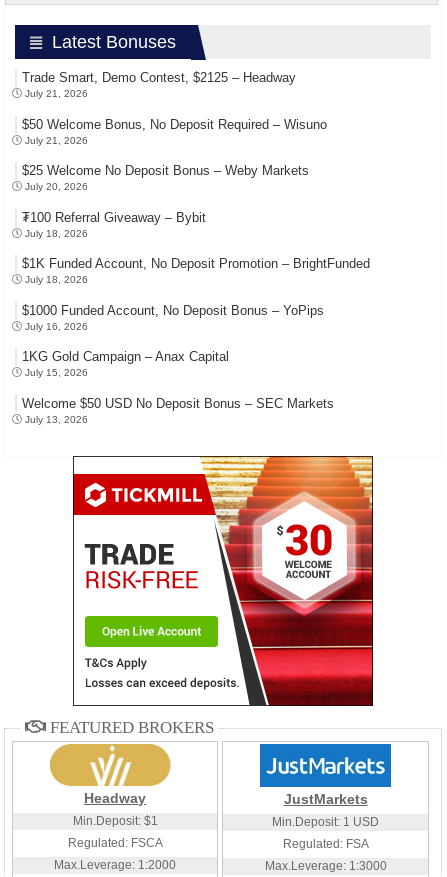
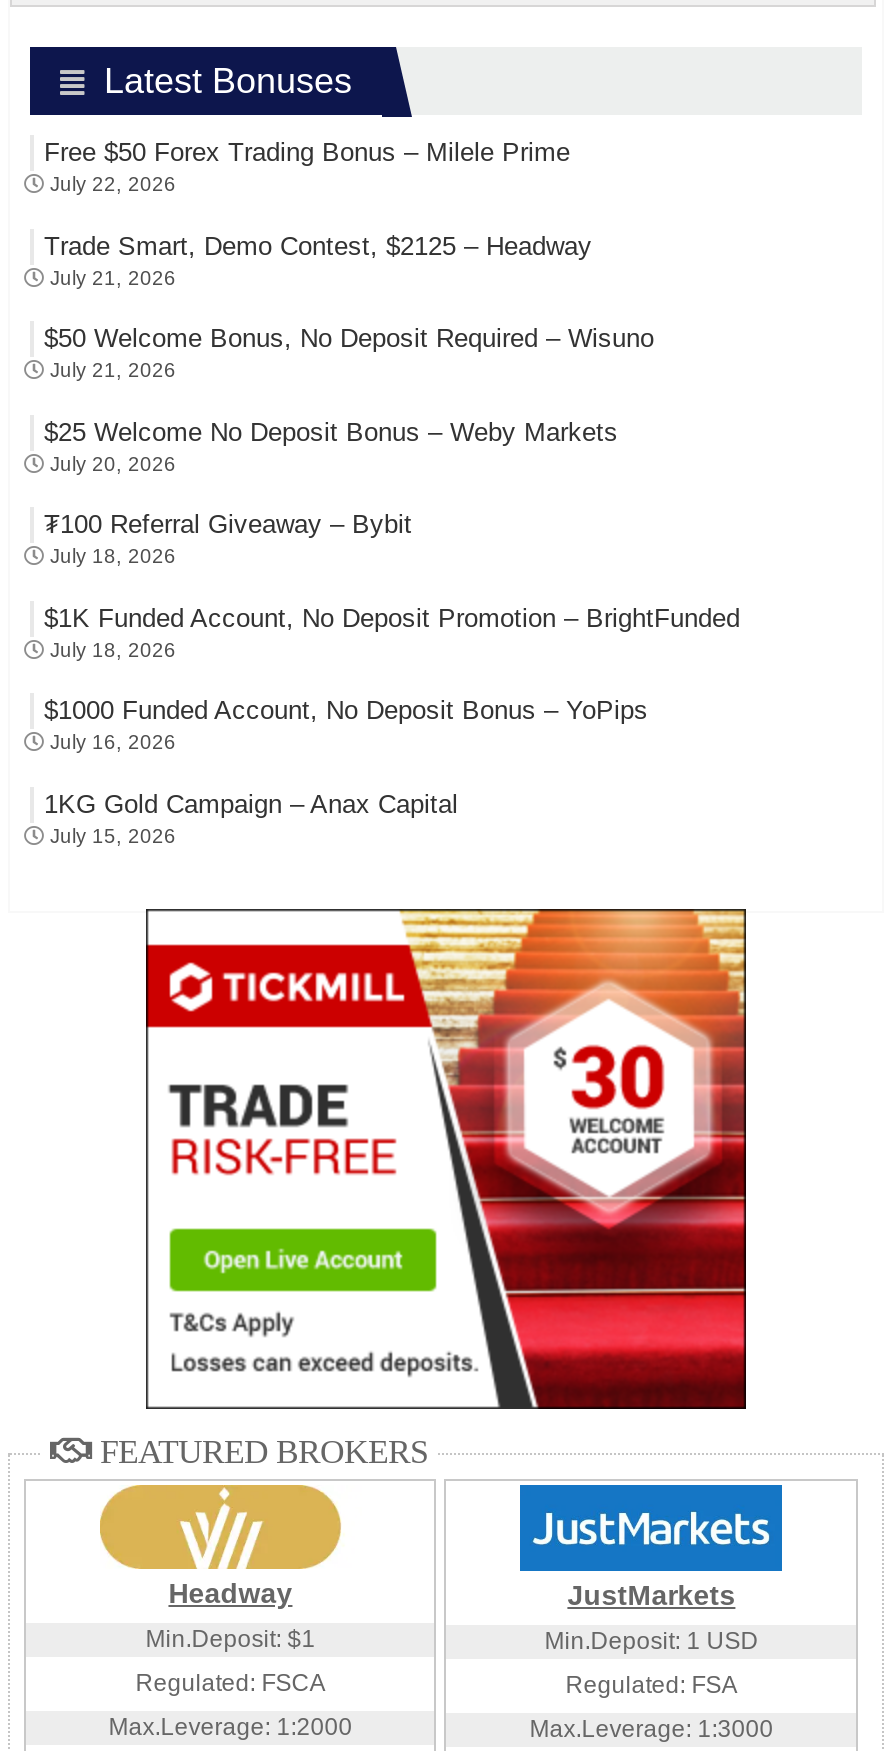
none -> [44,137,570,195] Free $50 Forex Trading Bonus – Milele Prime | July 22, 2026
moved [22,70,370,378] -> [44,230,740,846]: Trade Smart, Demo Contest, $2125 – Headway | July 21, 2026 | $50 Welcome Bonus, No Deposit Required – Wisuno | ... | 1KG Gold Campaign – Anax Capital | July 15, 2026
[22,395,334,424] Welcome $50 USD No Deposit Bonus – SEC Markets | July 13, 2026 -> none

